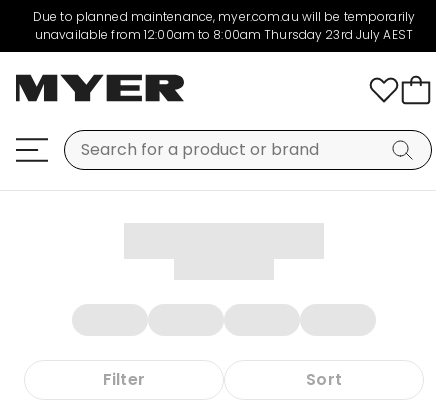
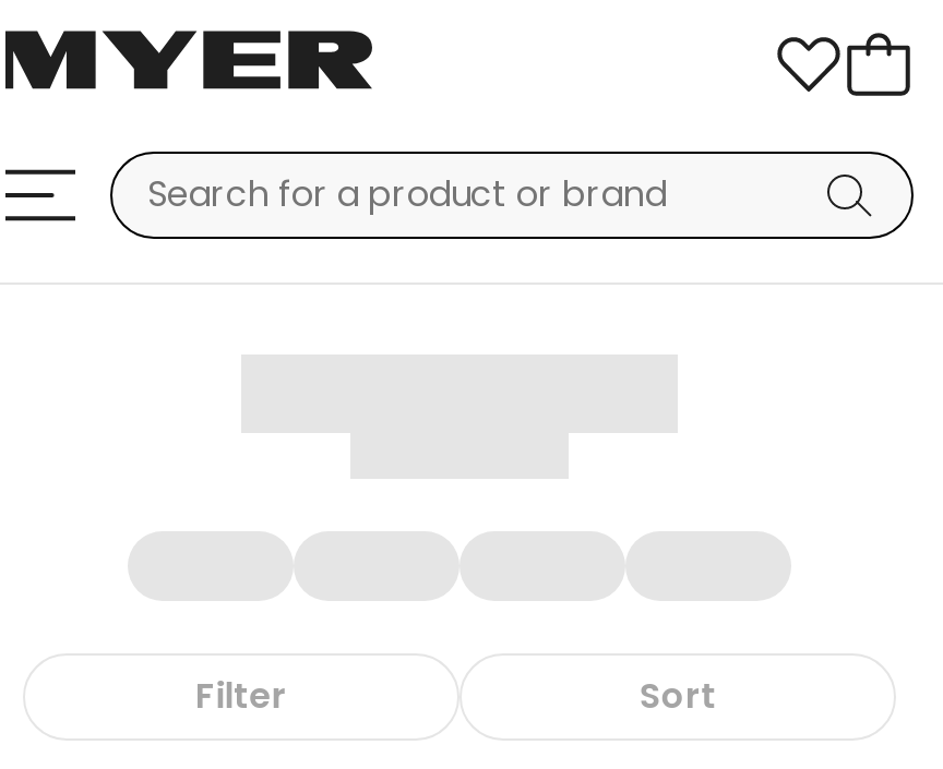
[33,8,415,43] Due to planned maintenance, myer.com.au will be temporarily | unavailable from 12:00am to 8:00am Thursday 23rd July AEST -> none

